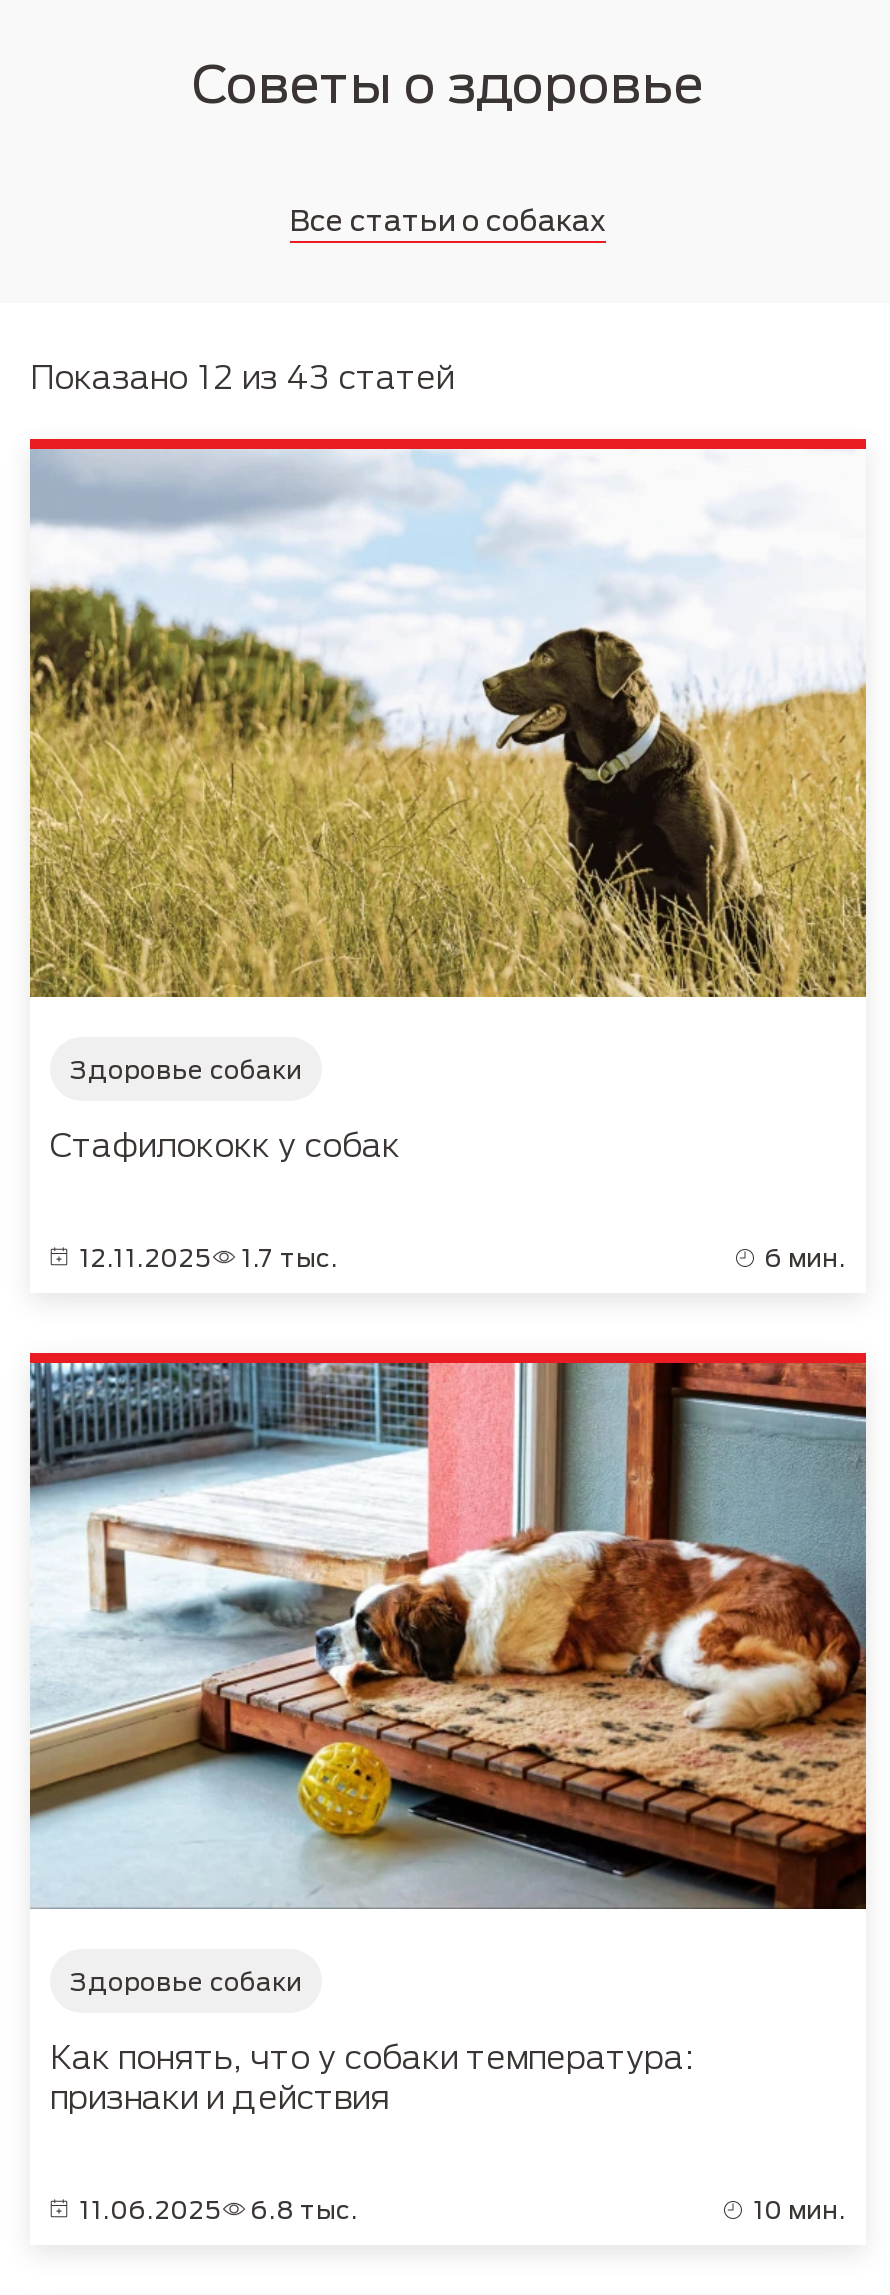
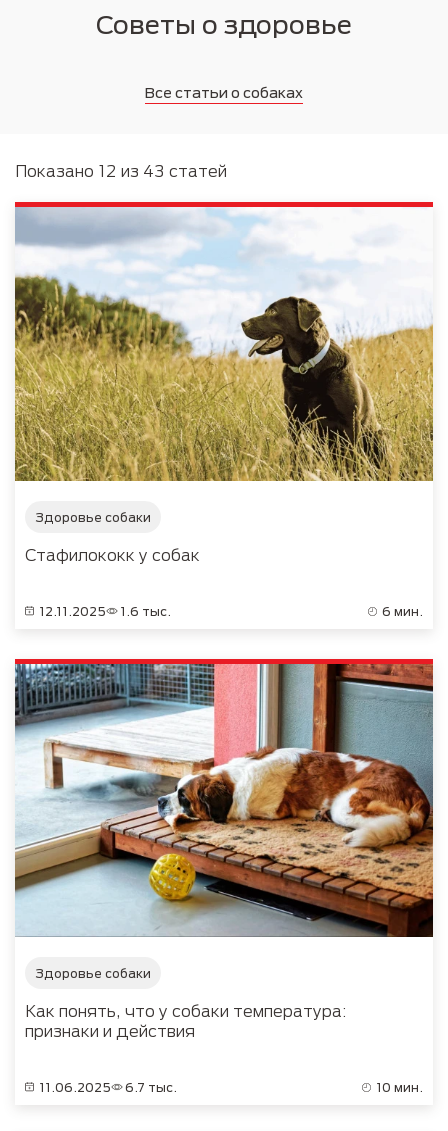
[78,1242,338,1270] 12.11.2025 1.7 тыс. -> [39,604,171,618] 12.11.2025 1.6 тыс.
[78,2196,358,2224] 11.06.2025 6.8 тыс. -> [39,1080,177,1094] 11.06.2025 6.7 тыс.

